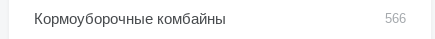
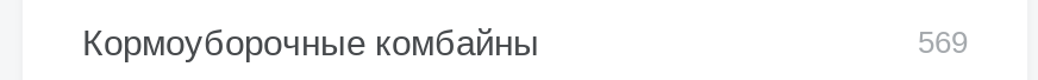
[385,11,406,26] 566 -> [918,25,968,60] 569

